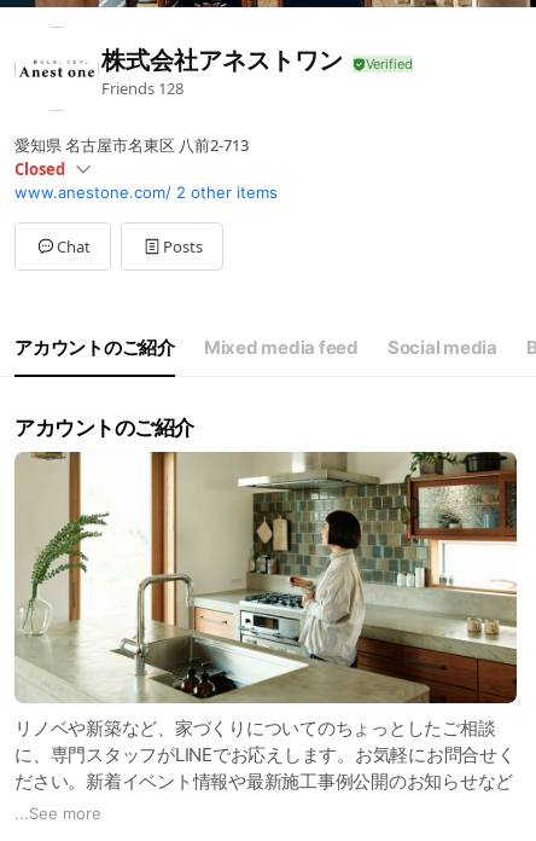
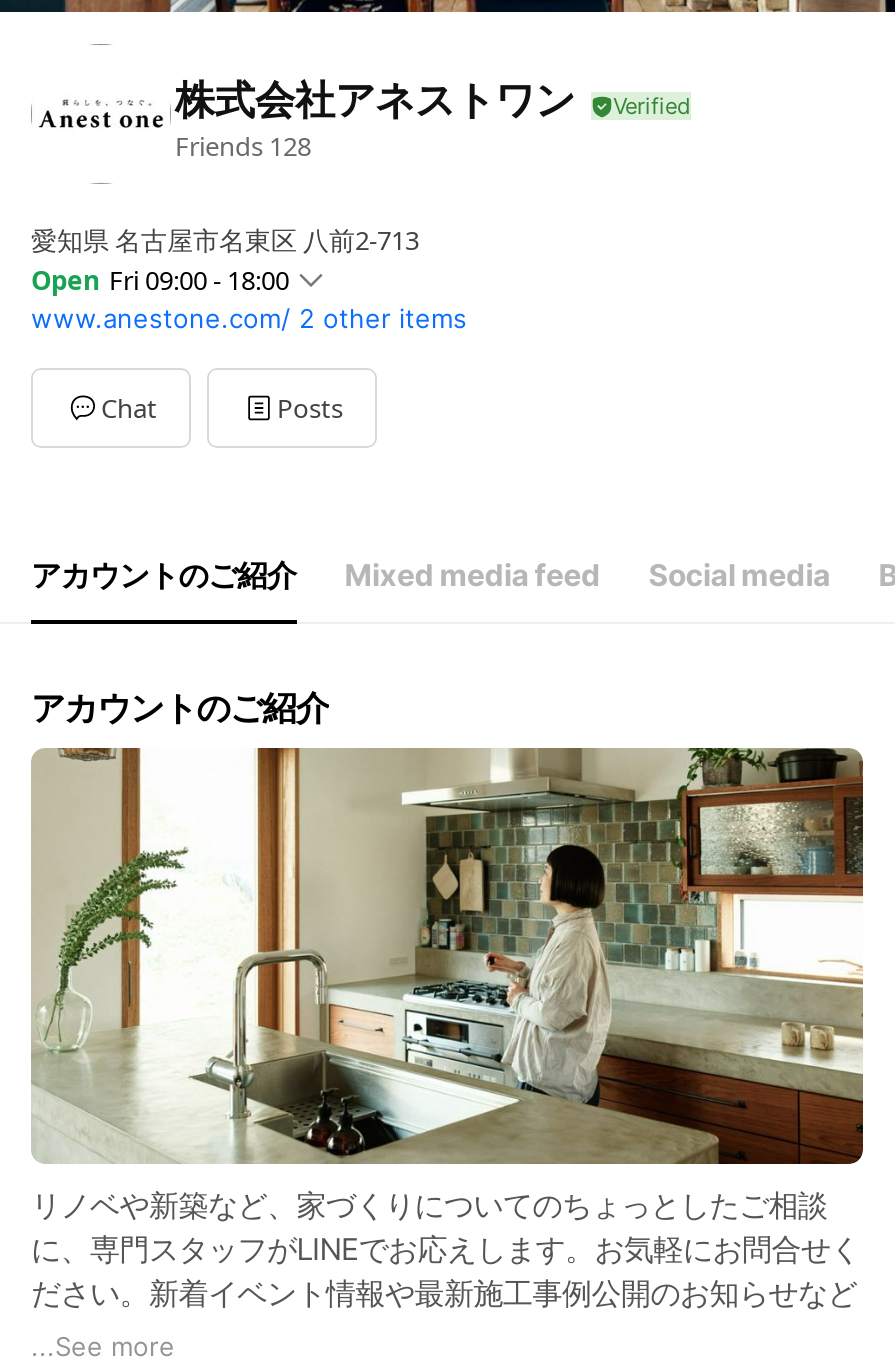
[14,159,65,181] Closed -> [31,263,289,299] Open Fri 09:00 - 18:00

